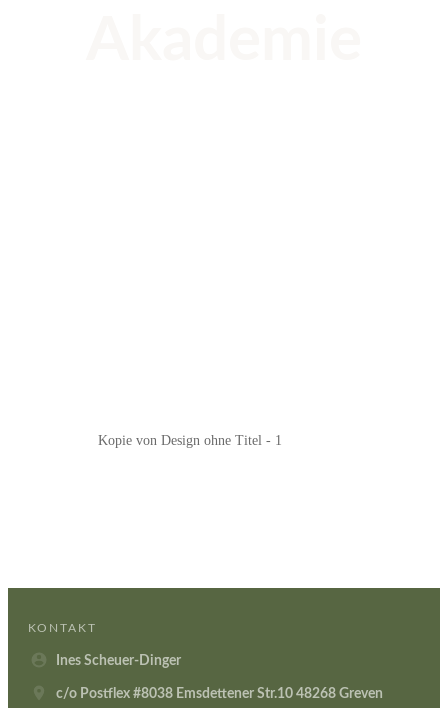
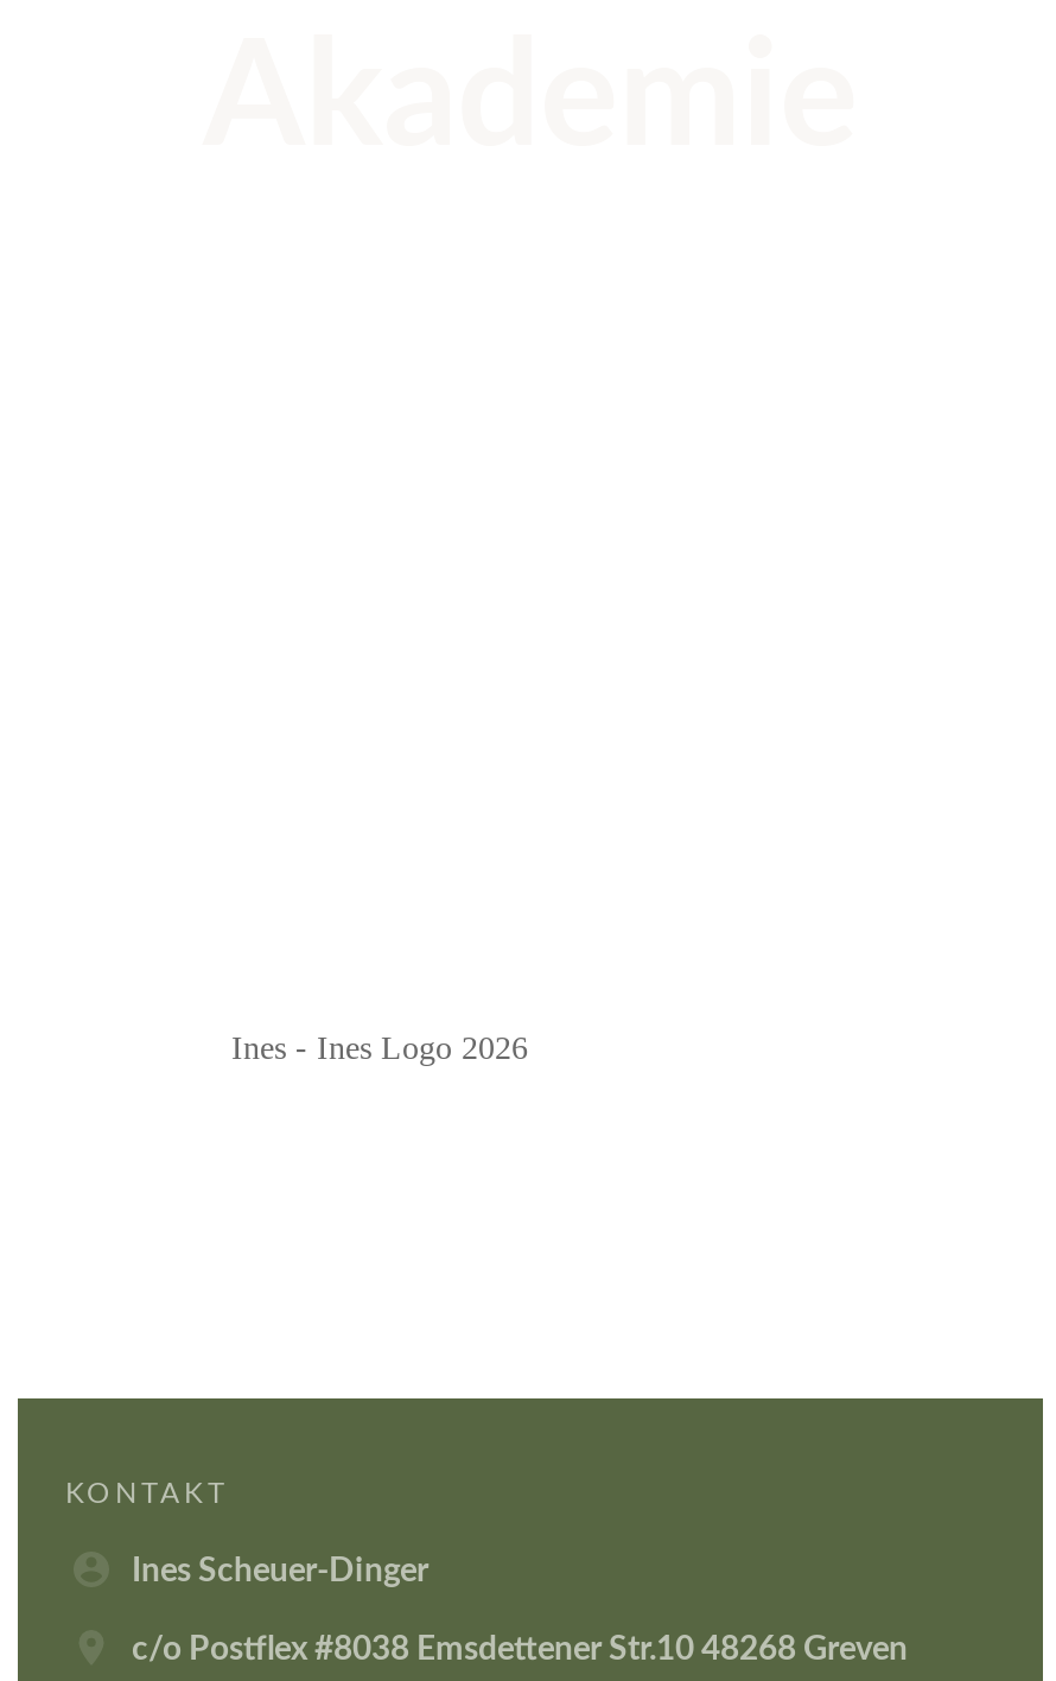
[98,433,282,448] Kopie von Design ohne Titel - 1 -> [231,1030,528,1066] Ines - Ines Logo 2026

